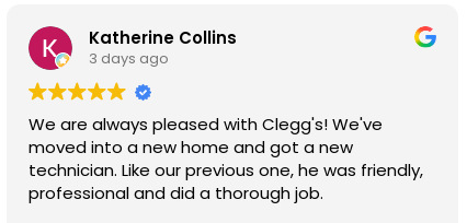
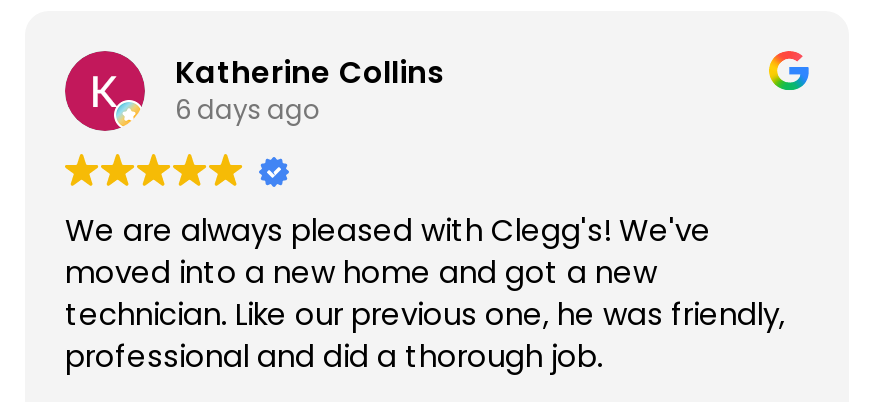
[89,49,169,69] 3 days ago -> [175,92,321,130] 6 days ago

